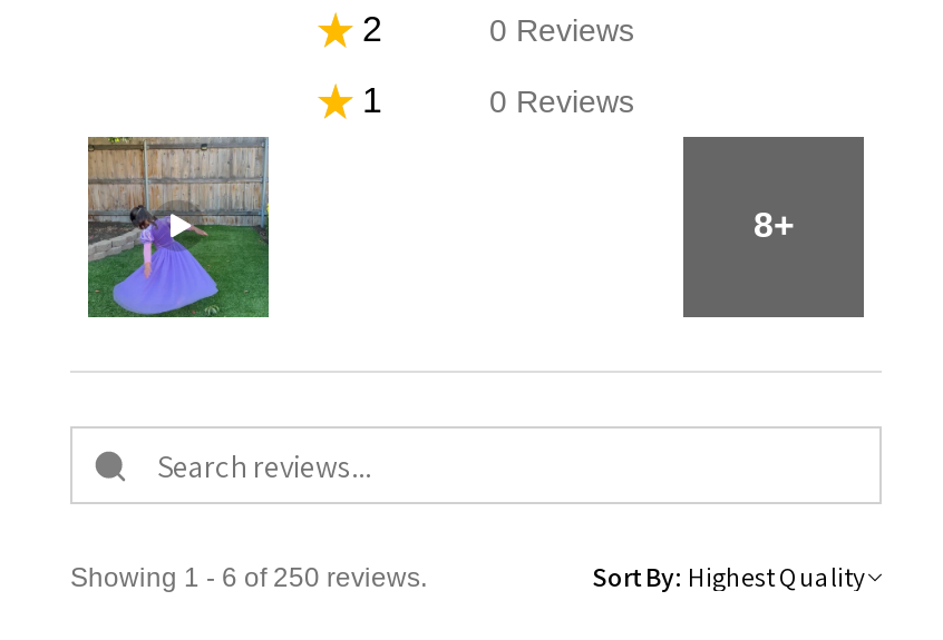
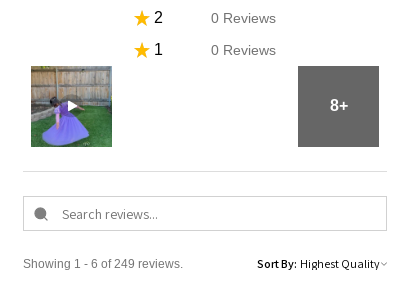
[70,563,427,594] Showing 1 - 6 of 250 reviews. -> [23,257,183,271] Showing 1 - 6 of 249 reviews.

